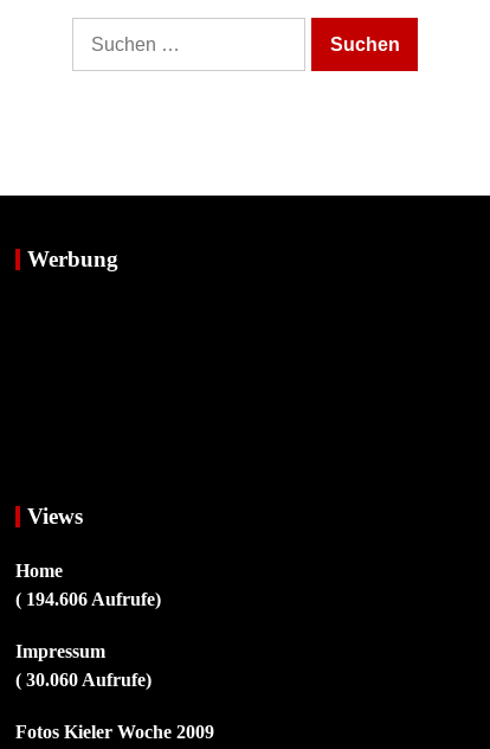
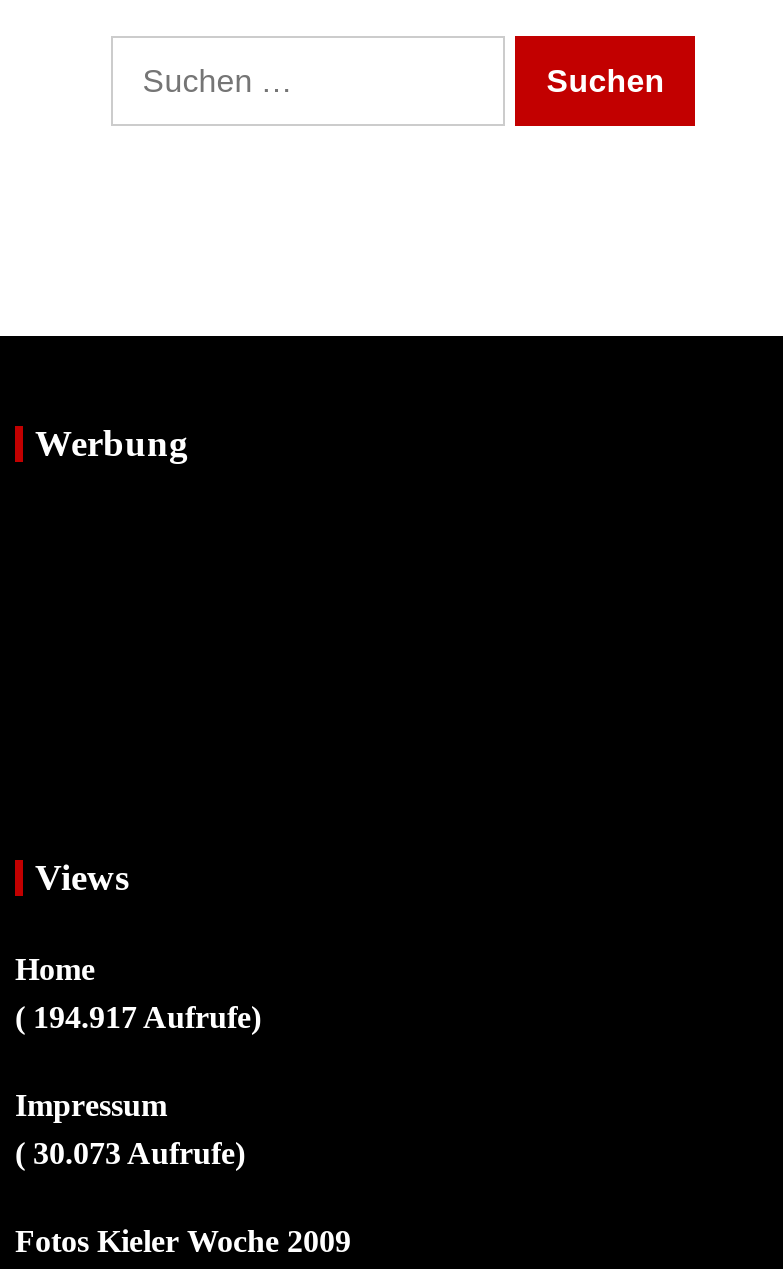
[15,589,161,610] ( 194.606 Aufrufe) -> [15,1001,261,1035] ( 194.917 Aufrufe)
[15,670,151,690] ( 30.060 Aufrufe) -> [15,1137,245,1171] ( 30.073 Aufrufe)

